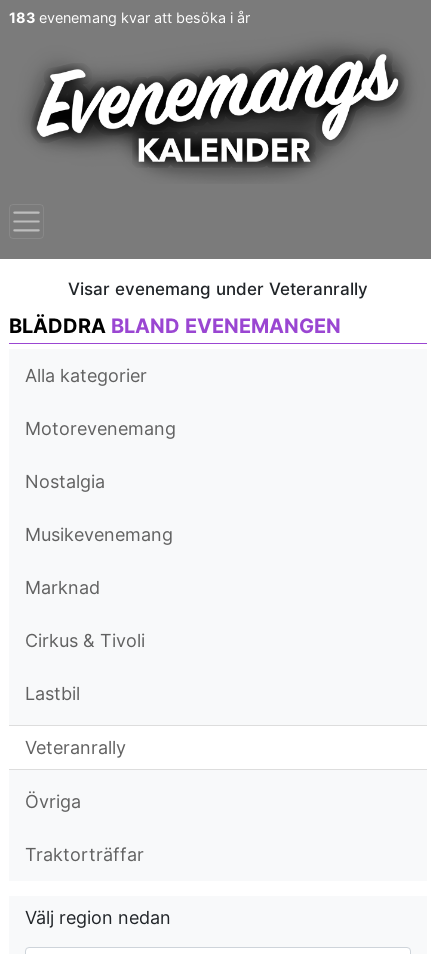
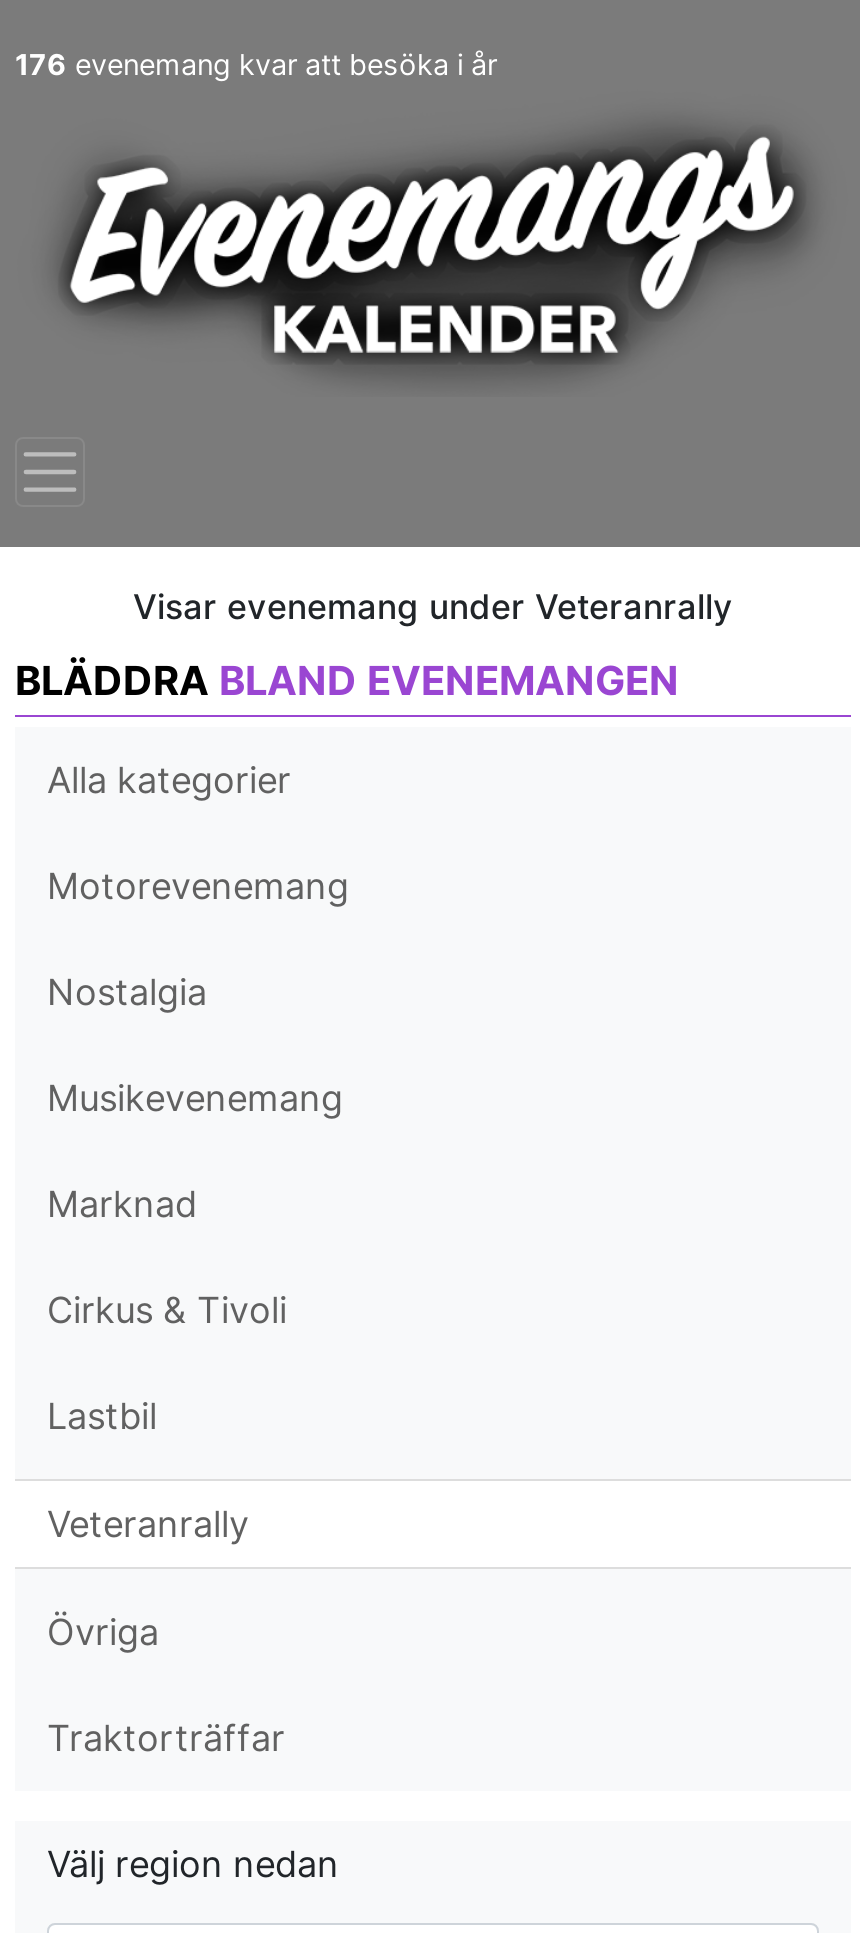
[9,9,250,26] 183 evenemang kvar att besöka i år -> [15,47,497,81] 176 evenemang kvar att besöka i år

